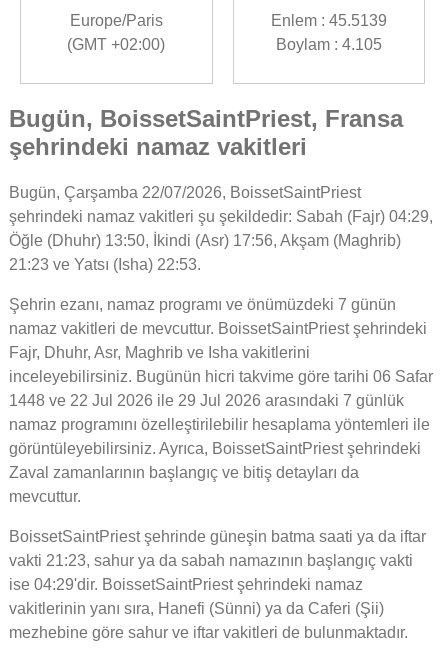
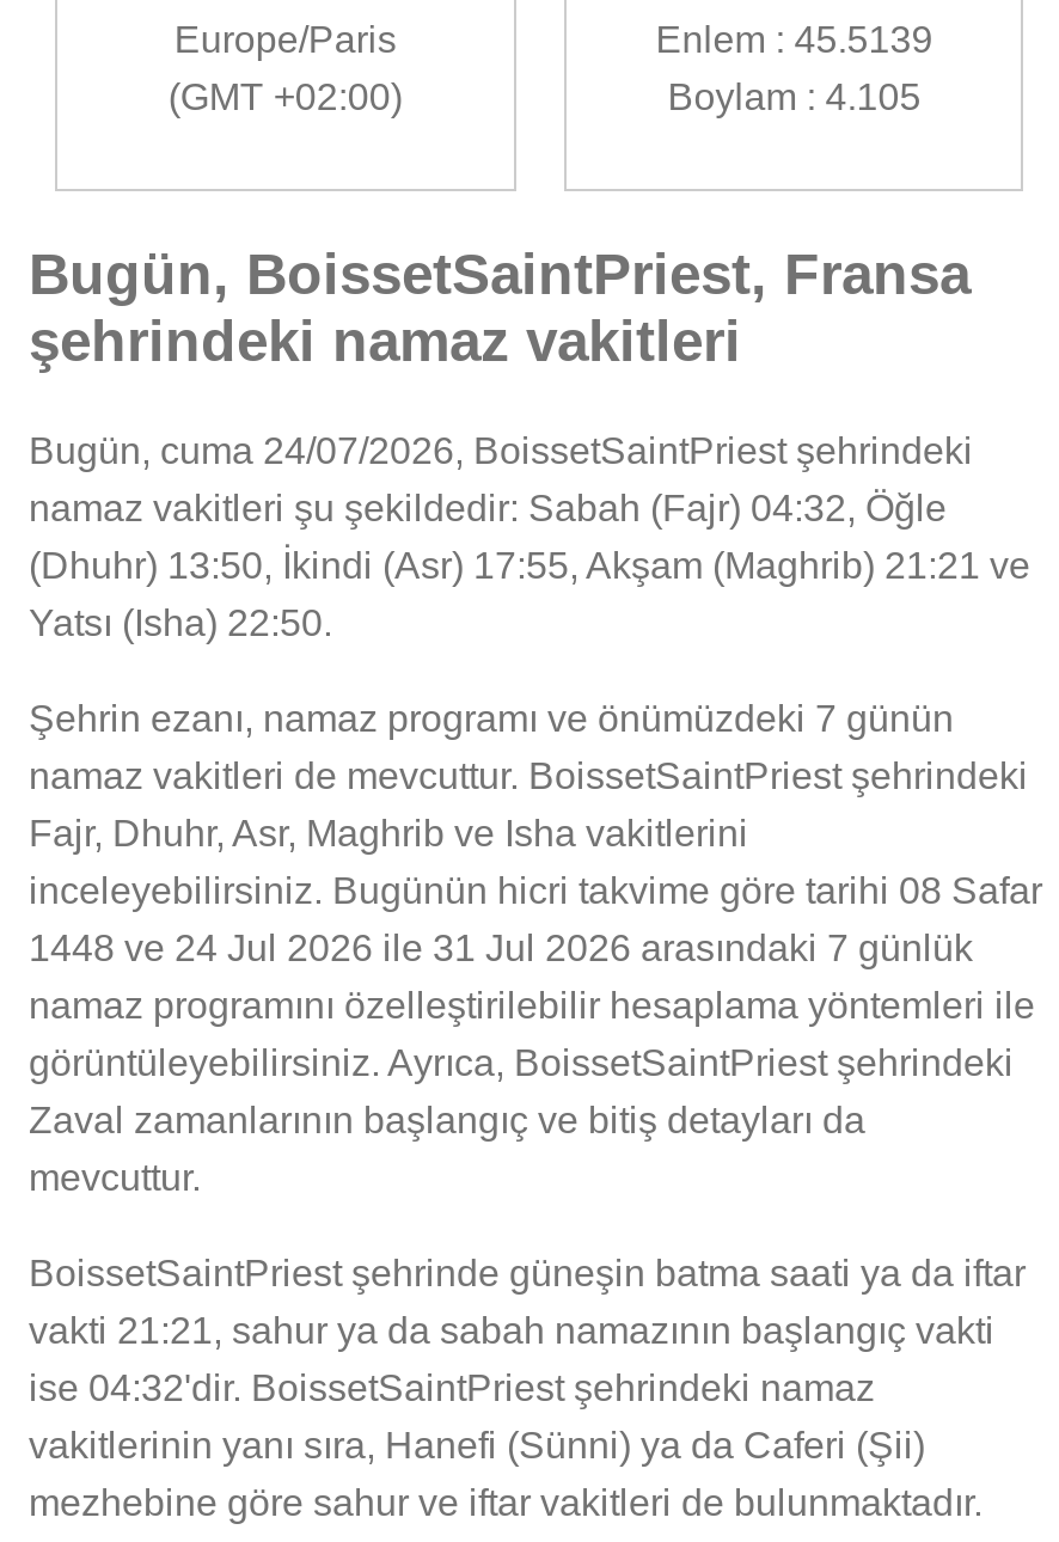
[9,184,433,273] Bugün, Çarşamba 22/07/2026, BoissetSaintPriest | şehrindeki namaz vakitleri şu şekildedir: Sabah (Fajr) 04:29, | Öğle (Dhuhr) 13:50, İkindi (Asr) 17:56, Akşam (Maghrib) | 21:23 ve Yatsı (Isha) 22:53. -> [29,431,1030,644] Bugün, cuma 24/07/2026, BoissetSaintPriest şehrindeki | namaz vakitleri şu şekildedir: Sabah (Fajr) 04:32, Öğle | (Dhuhr) 13:50, İkindi (Asr) 17:55, Akşam (Maghrib) 21:21 ve | Yatsı (Isha) 22:50.
[9,368,433,385] inceleyebilirsiniz. Bugünün hicri takvime göre tarihi 06 Safar -> [29,871,1042,911] inceleyebilirsiniz. Bugünün hicri takvime göre tarihi 08 Safar
[9,392,404,409] 1448 ve 22 Jul 2026 ile 29 Jul 2026 arasındaki 7 günlük -> [29,928,973,969] 1448 ve 24 Jul 2026 ile 31 Jul 2026 arasındaki 7 günlük
[9,552,413,569] vakti 21:23, sahur ya da sabah namazının başlangıç vakti -> [29,1311,994,1351] vakti 21:21, sahur ya da sabah namazının başlangıç vakti
[9,576,363,593] ise 04:29'dir. BoissetSaintPriest şehrindeki namaz -> [29,1368,875,1409] ise 04:32'dir. BoissetSaintPriest şehrindeki namaz

